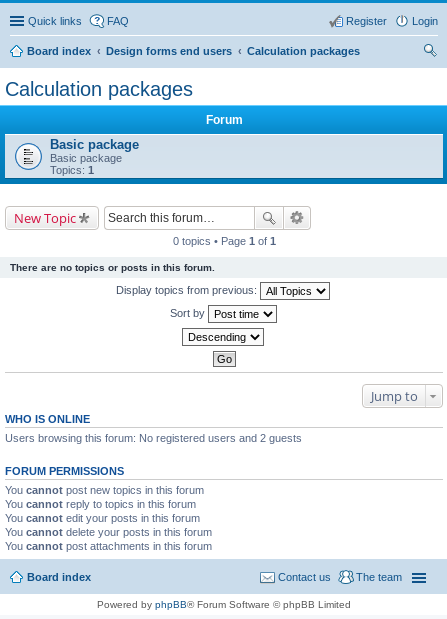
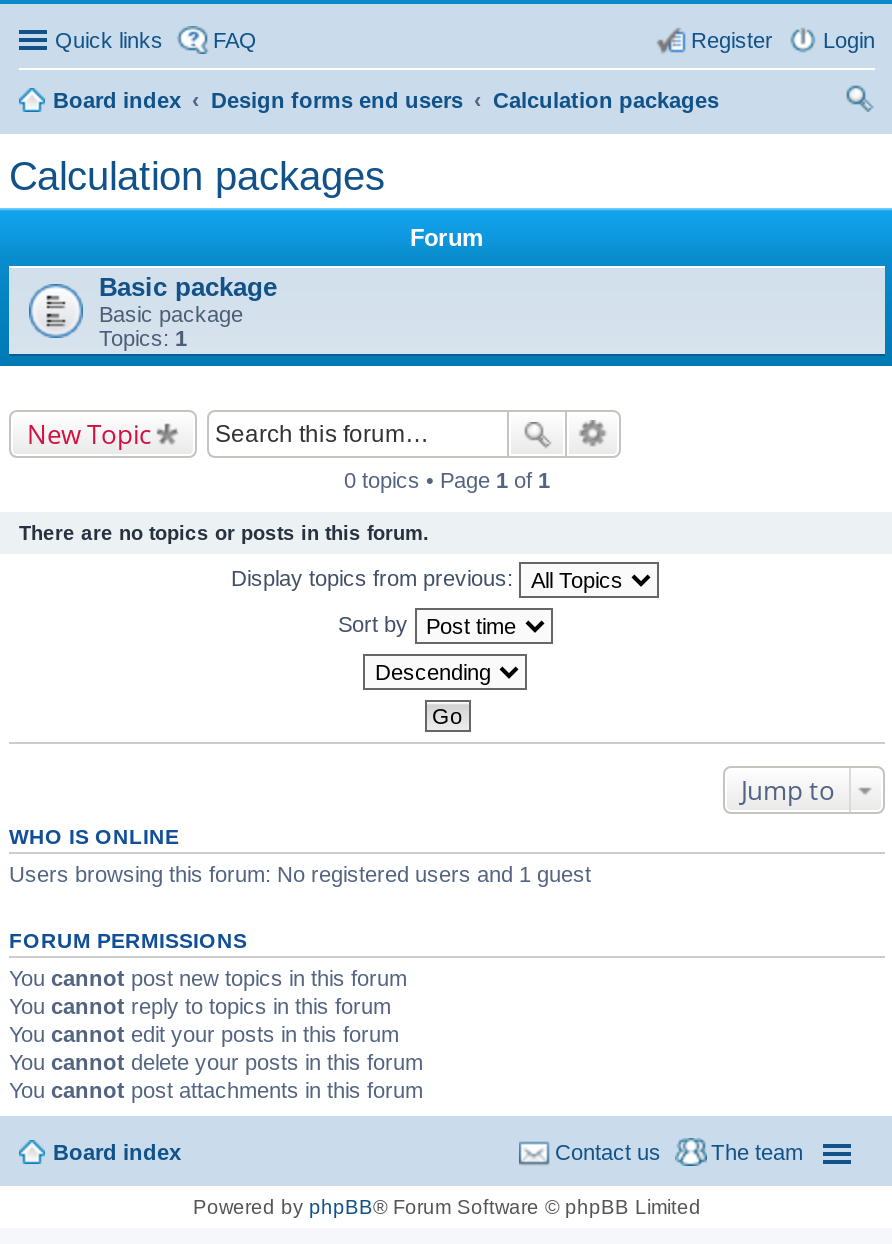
[5,432,302,444] Users browsing this forum: No registered users and 2 guests -> [9,862,591,886] Users browsing this forum: No registered users and 1 guest

